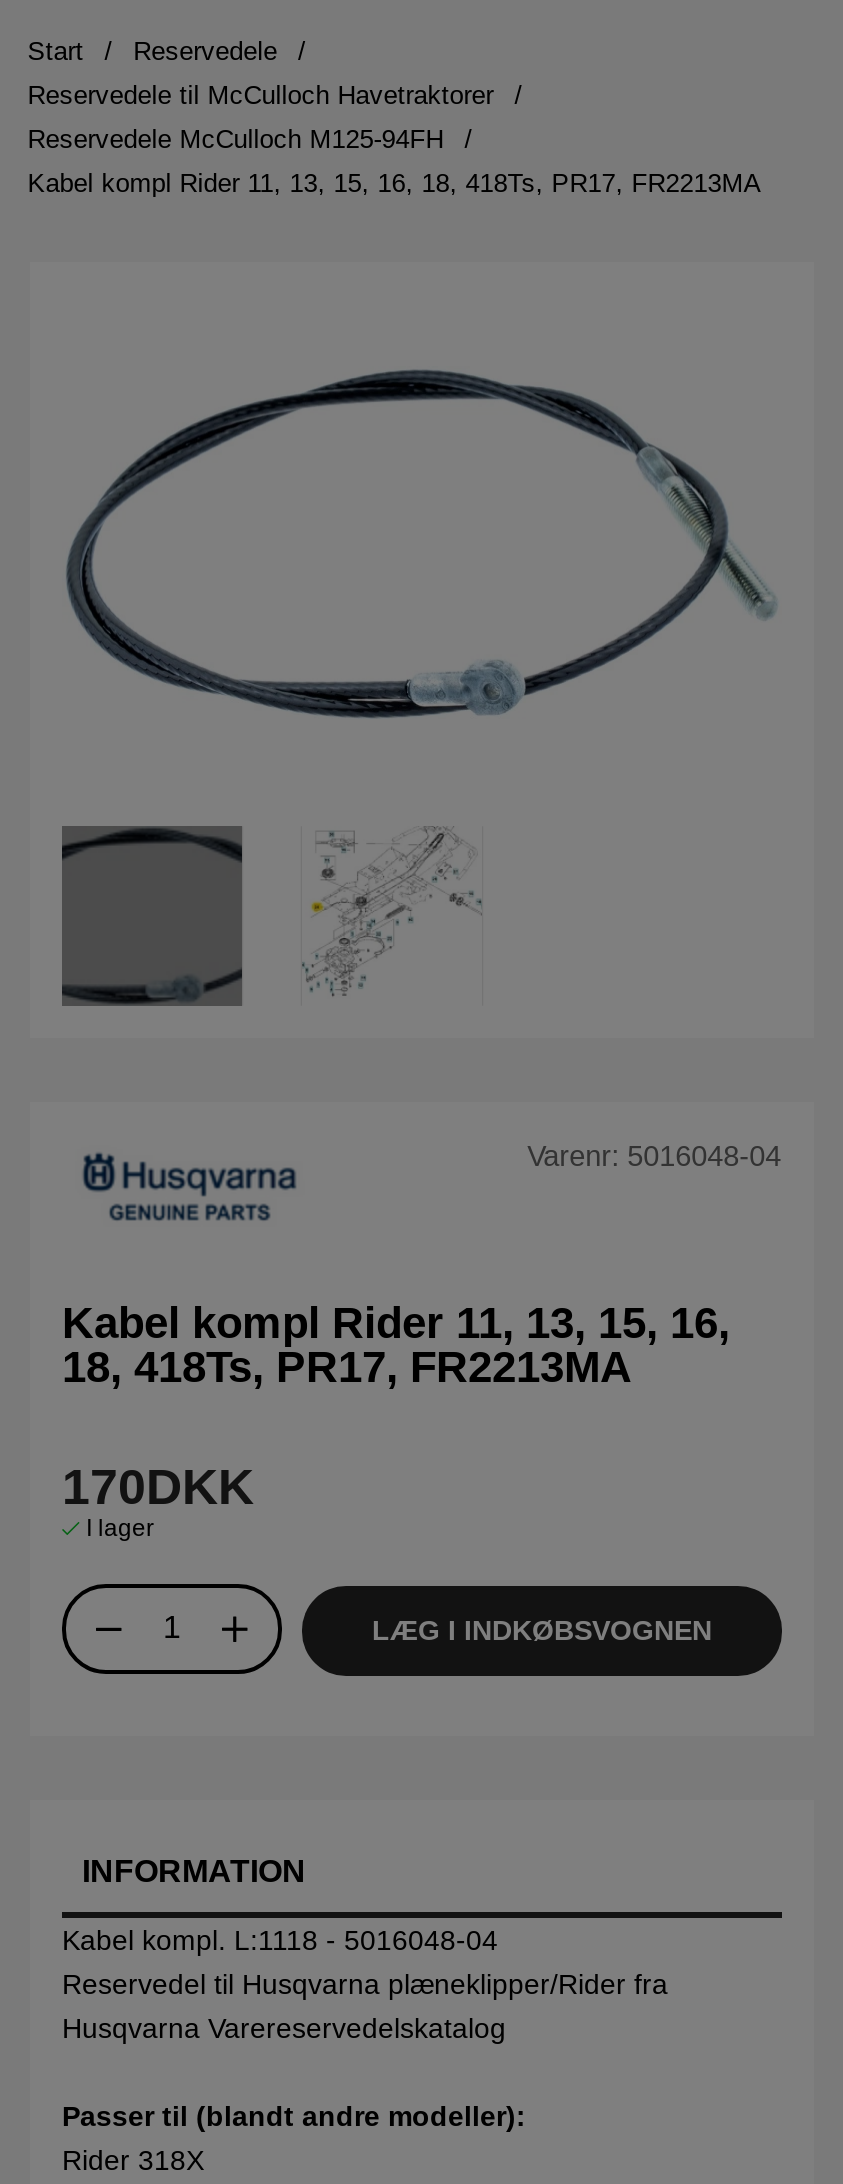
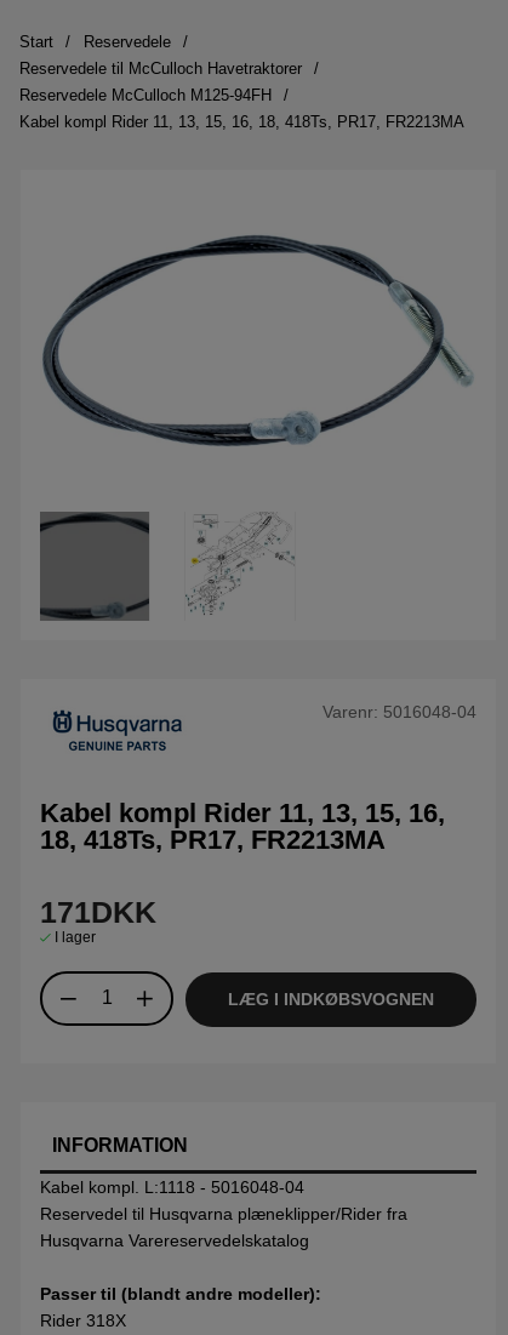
[62,1457,254,1513] 170DKK -> [40,894,156,928] 171DKK

